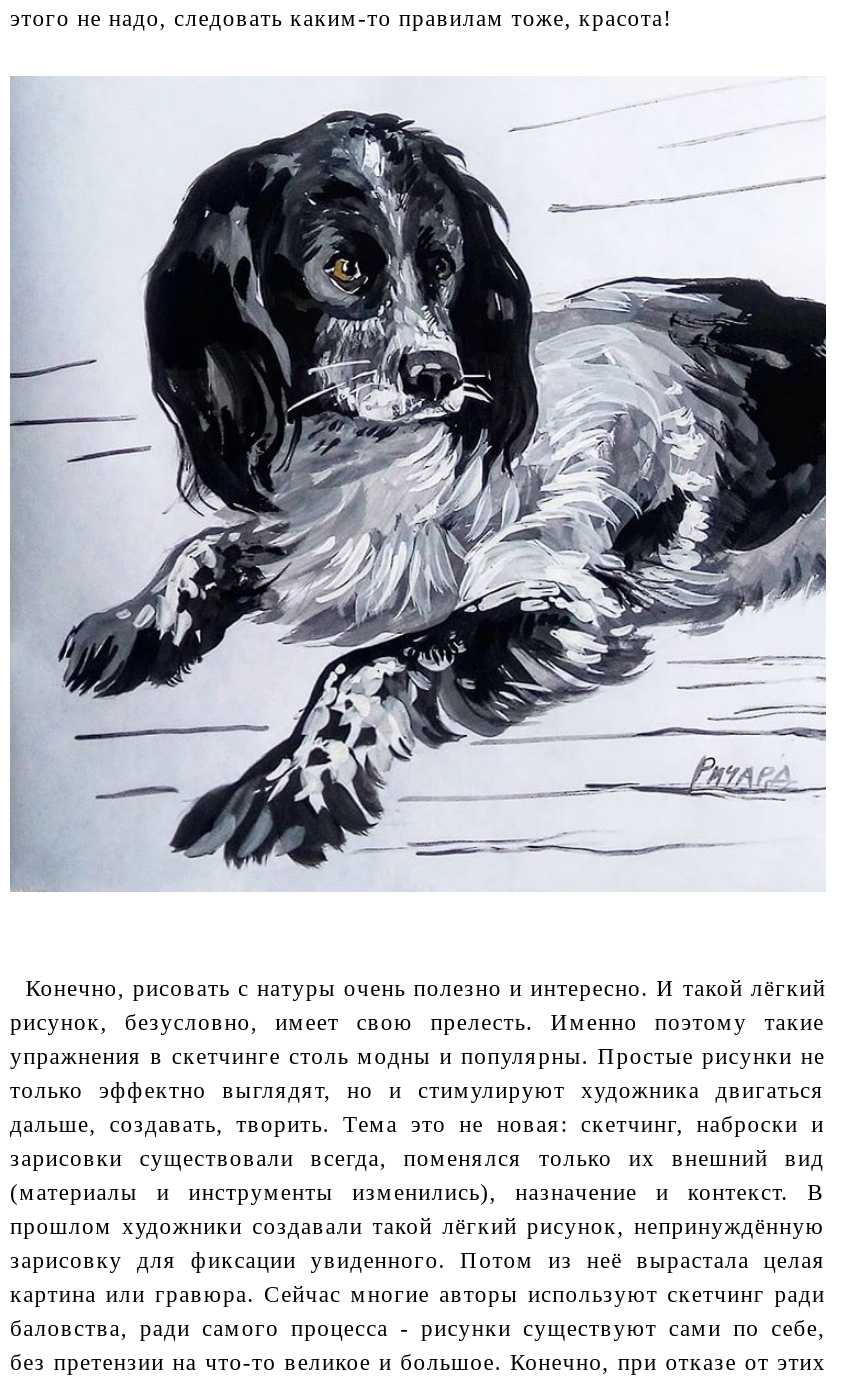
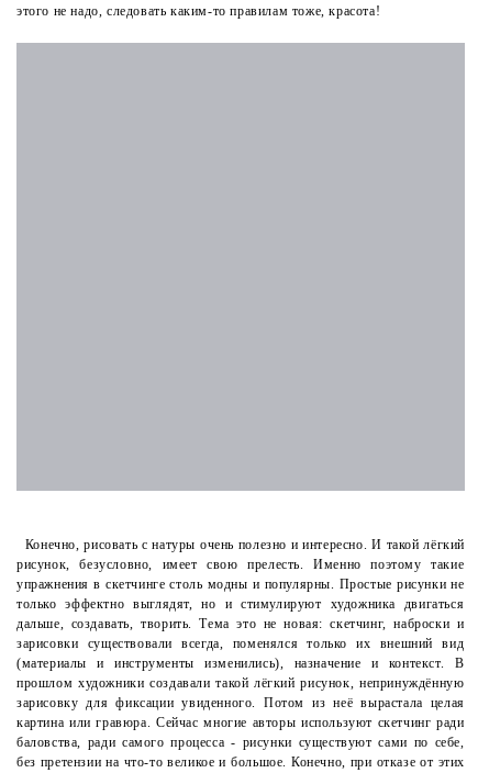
[10,80,828,890] [image] -> none

